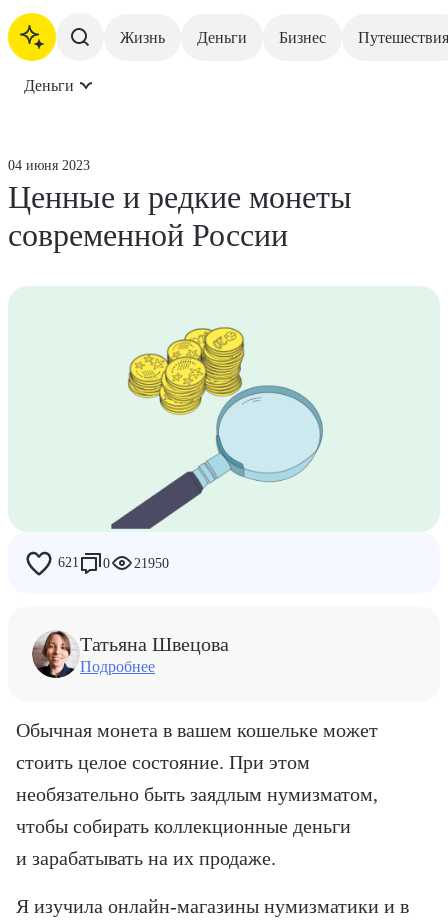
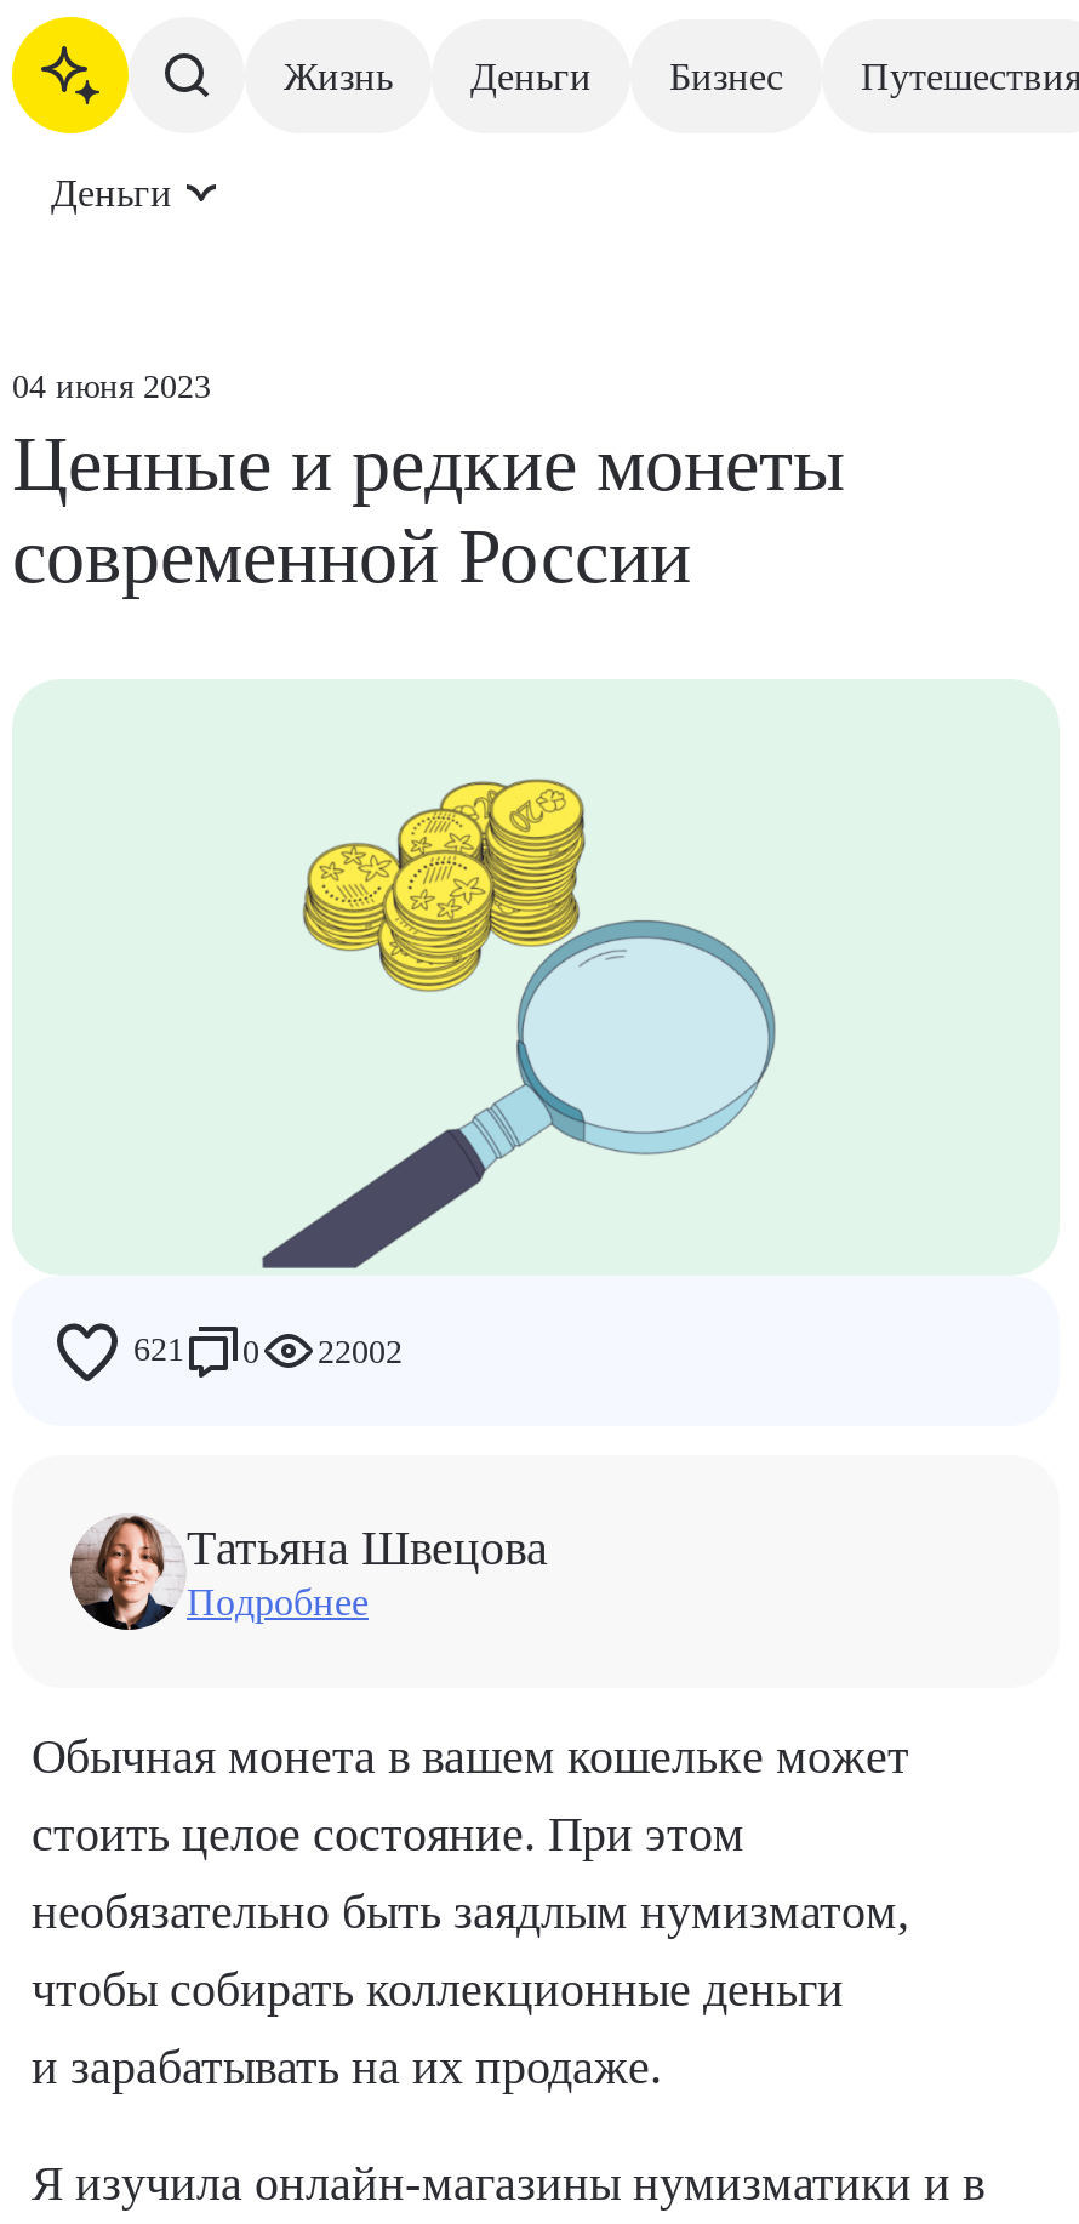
[134,555,169,570] 21950 -> [318,1333,403,1369] 22002

